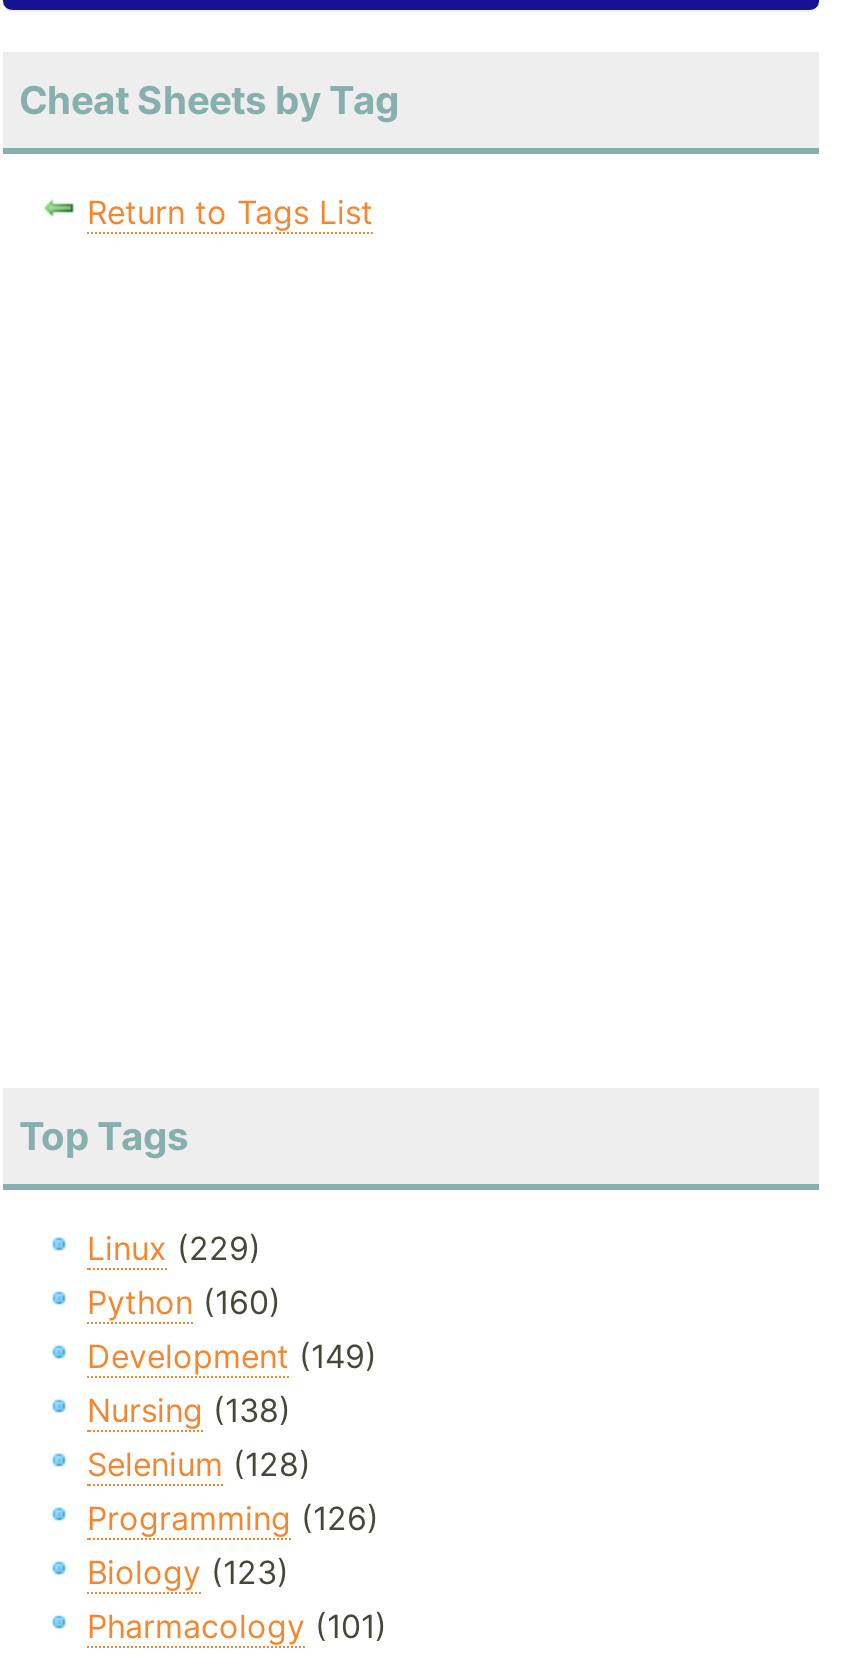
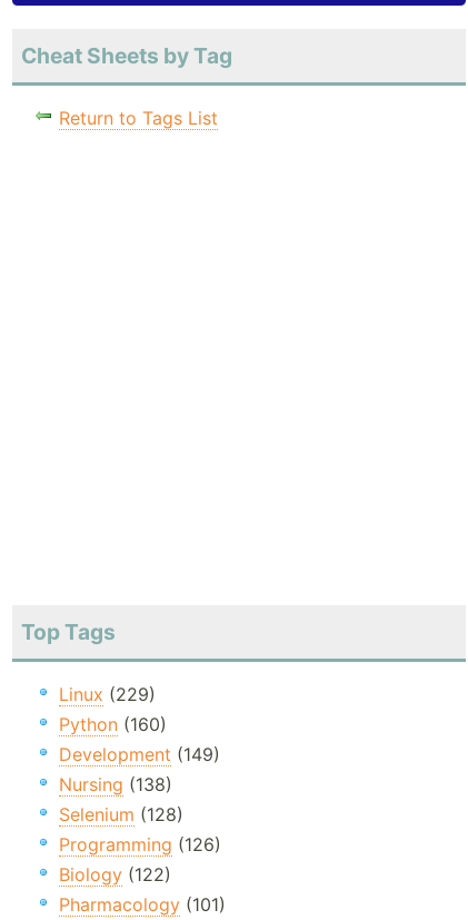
[87,1552,289,1592] Biology (123) -> [59,863,171,886] Biology (122)

